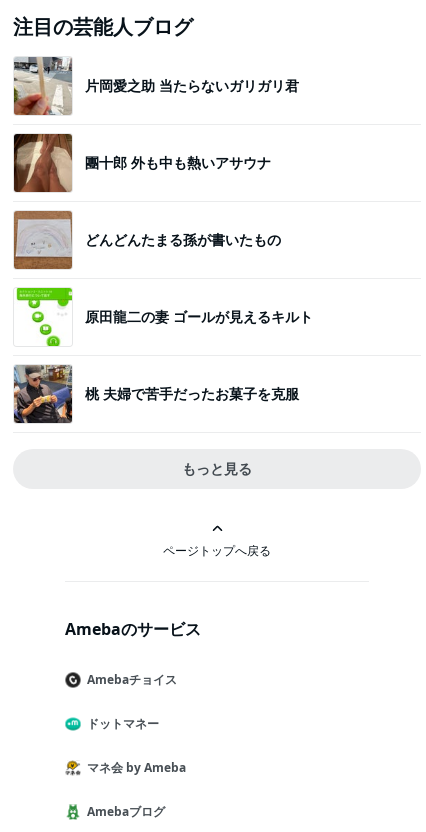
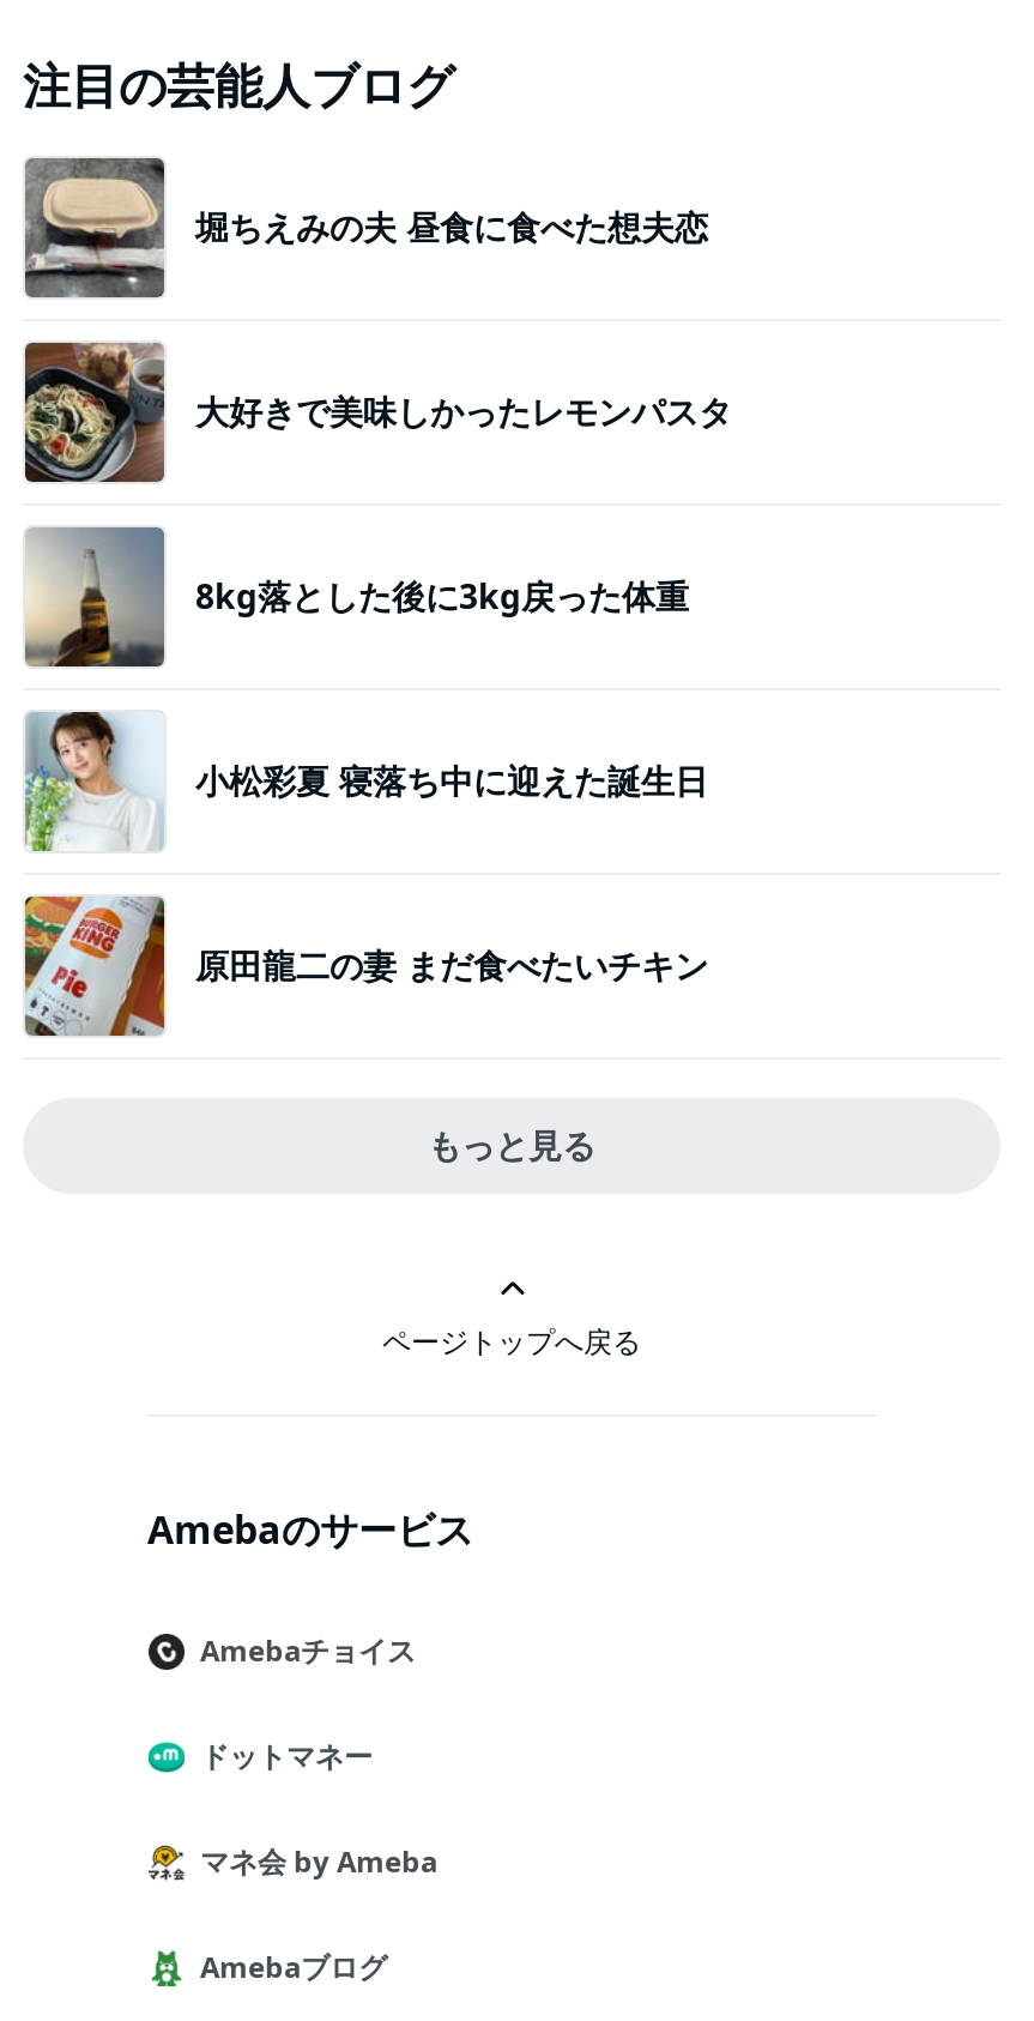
[13,57,299,116] [image] | 片岡愛之助 当たらないガリガリ君 -> [23,156,708,300] [image] | 堀ちえみの夫 昼食に食べた想夫恋
[14,134,271,193] [image] | 團十郎 外も中も熱いアサウナ -> [23,340,732,484] [image] | 大好きで美味しかったレモンパスタ
[13,210,281,270] [image] | どんどんたまる孫が書いたもの -> [23,525,689,669] [image] | 8kg落とした後に3kg戻った体重
[14,287,313,347] [image] | 原田龍二の妻 ゴールが見えるキルト -> [23,710,708,853] [image] | 小松彩夏 寝落ち中に迎えた誕生日
[13,364,299,424] [image] | 桃 夫婦で苦手だったお菓子を克服 -> [23,894,708,1038] [image] | 原田龍二の妻 まだ食べたいチキン

